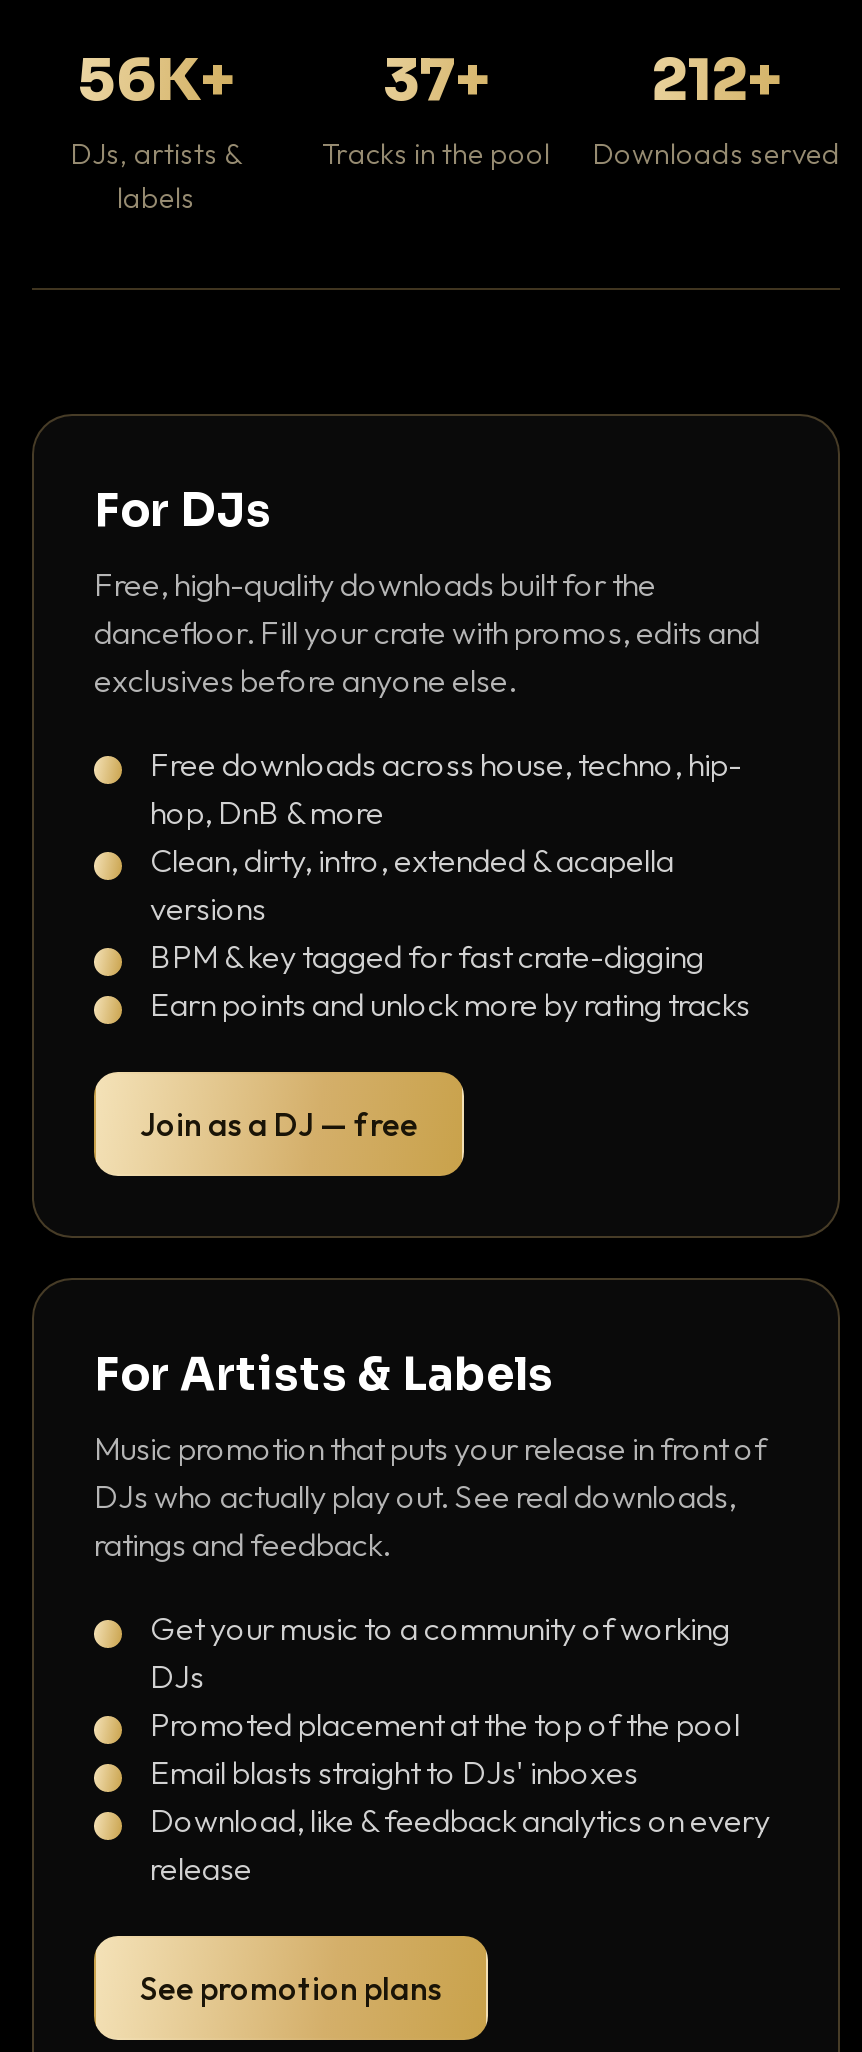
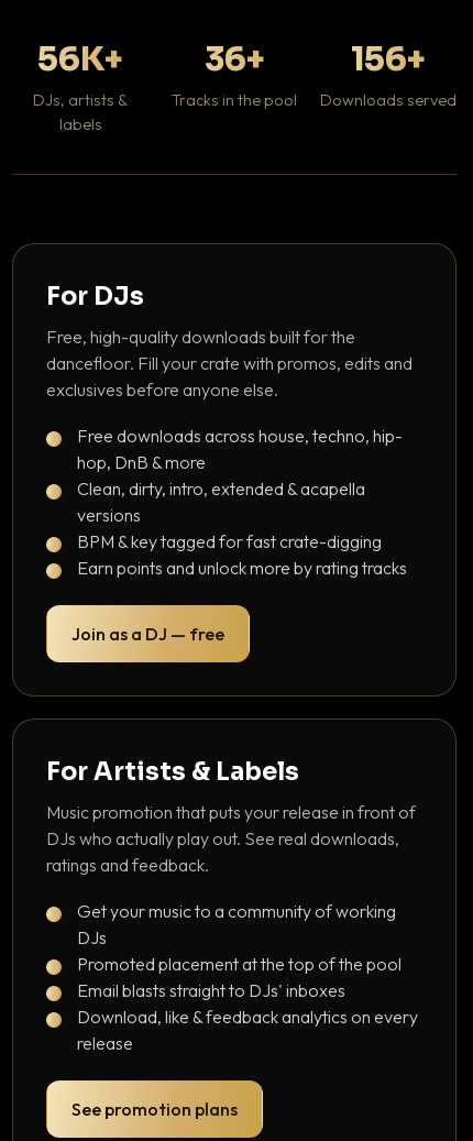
[383,44,489,116] 37+ -> [204,40,265,79] 36+
[651,44,781,116] 212+ -> [351,40,426,79] 156+

